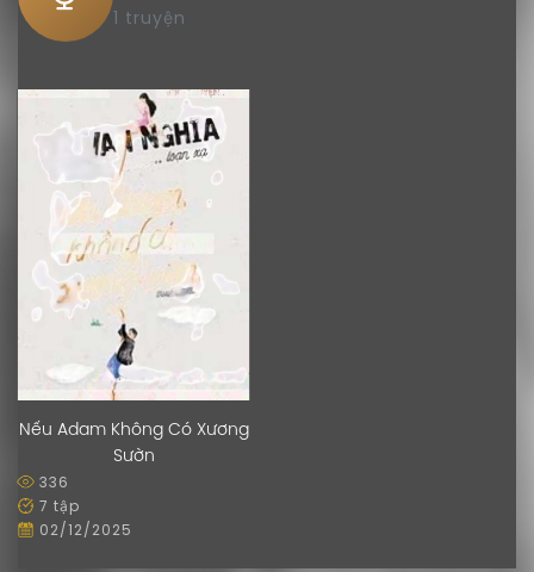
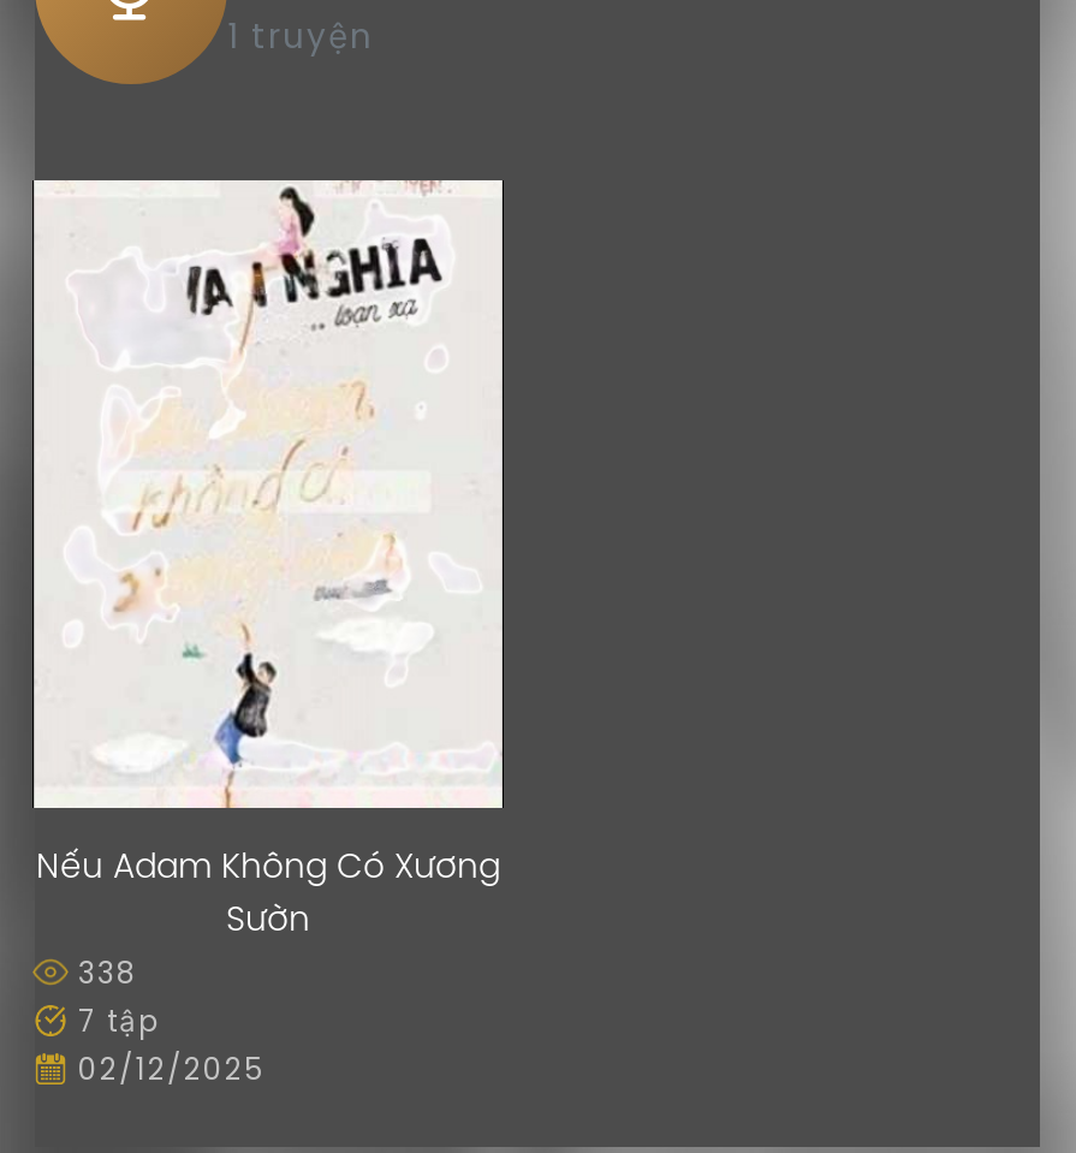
[39,472,69,492] 336 -> [78,951,138,992] 338

